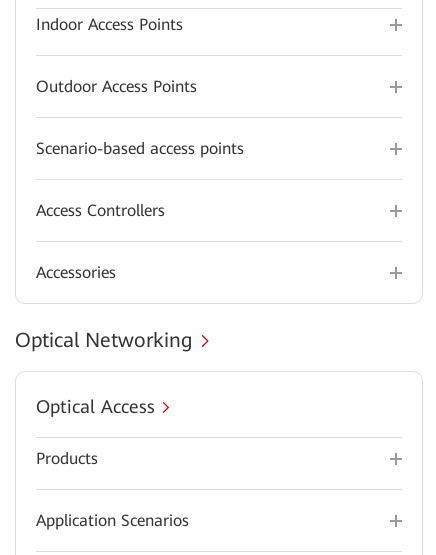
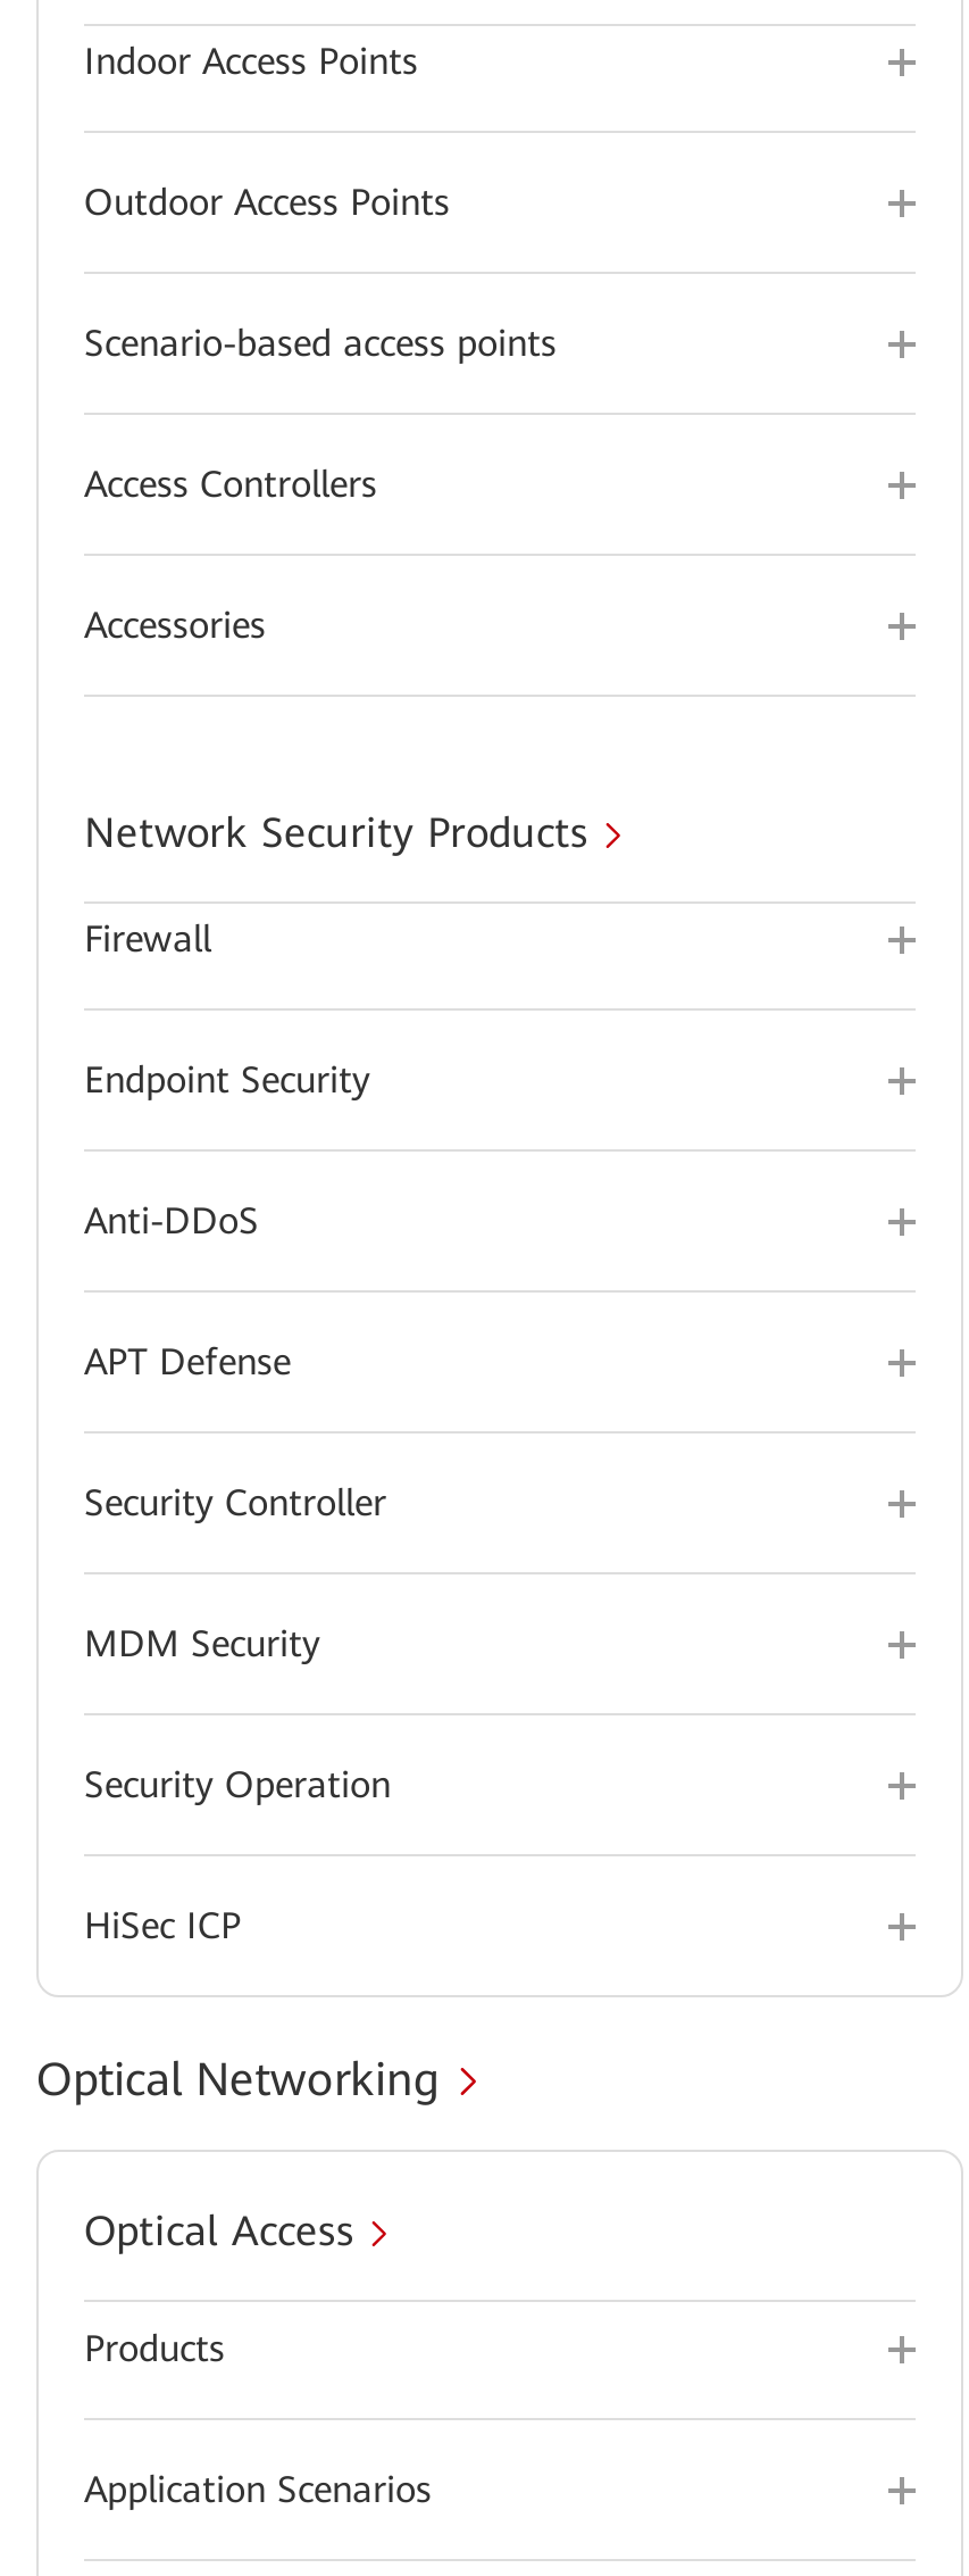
none -> [84,808,588,1947] Network Security Products | Firewall | Endpoint Security | Anti-DDoS | APT Defense | Security Controller | MDM Security | Security Operation | HiSec ICP

